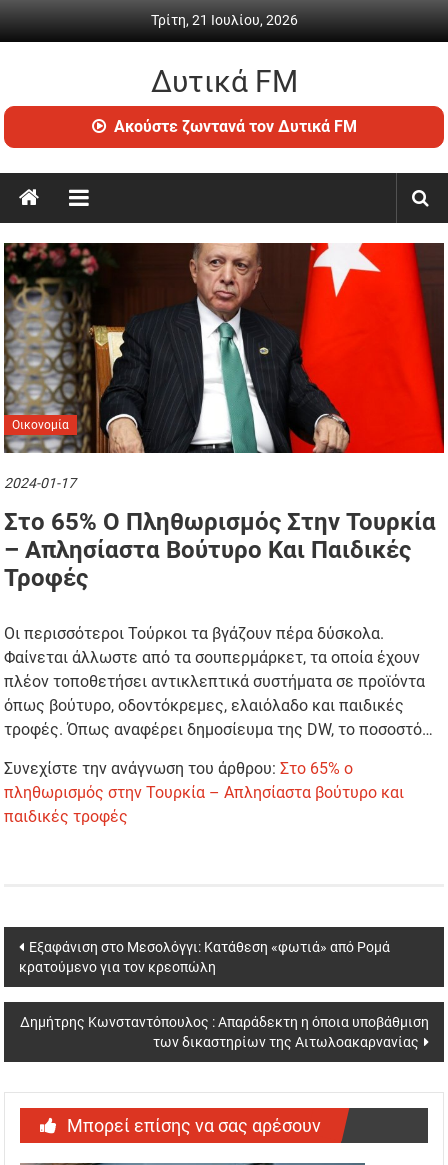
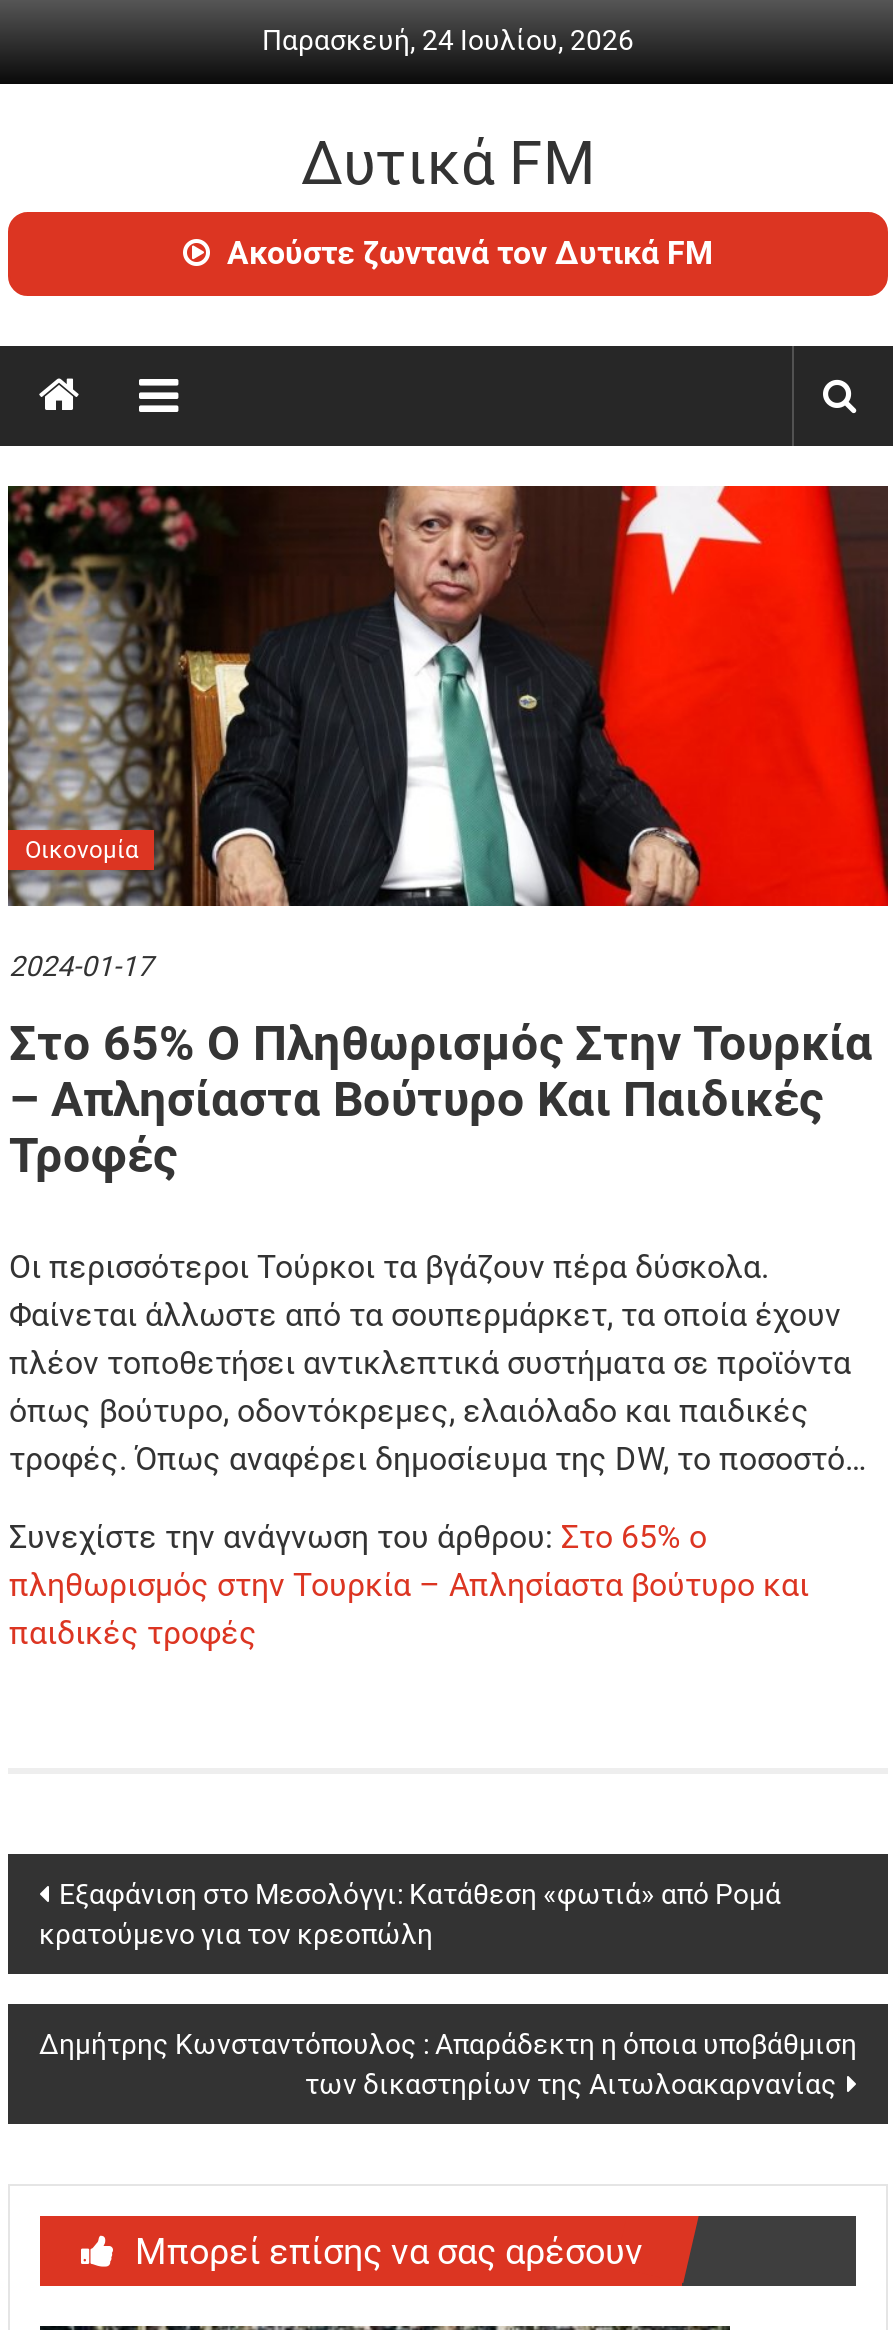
[150,12,297,28] Τρίτη, 21 Ιουλίου, 2026 -> [262,24,634,56] Παρασκευή, 24 Ιουλίου, 2026

